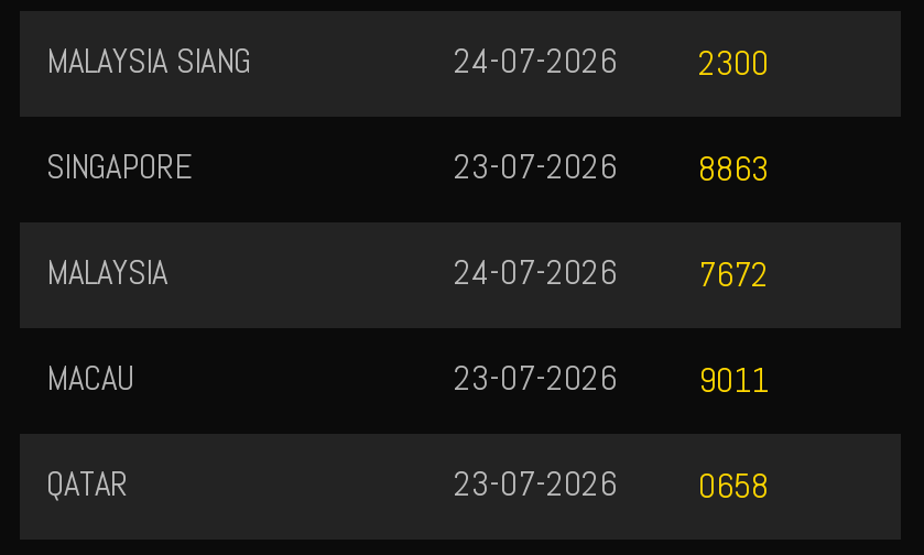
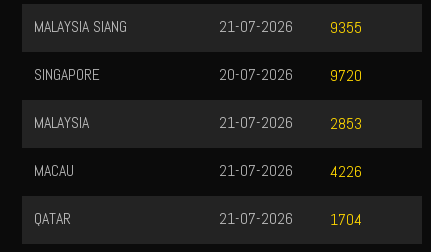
[454,40,617,84] 24-07-2026 -> [219,17,293,37] 21-07-2026
[698,41,769,85] 2300 -> [330,17,362,37] 9355
[454,145,617,189] 23-07-2026 -> [219,65,293,85] 20-07-2026
[698,146,769,191] 8863 -> [330,65,362,85] 9720
[454,251,617,295] 24-07-2026 -> [219,113,293,133] 21-07-2026
[698,252,769,296] 7672 -> [330,113,362,133] 2853
[454,357,617,401] 23-07-2026 -> [219,161,293,181] 21-07-2026
[698,358,769,402] 9011 -> [330,161,362,181] 4226
[454,463,617,507] 23-07-2026 -> [219,209,293,229] 21-07-2026
[698,464,769,508] 0658 -> [330,209,362,229] 1704

